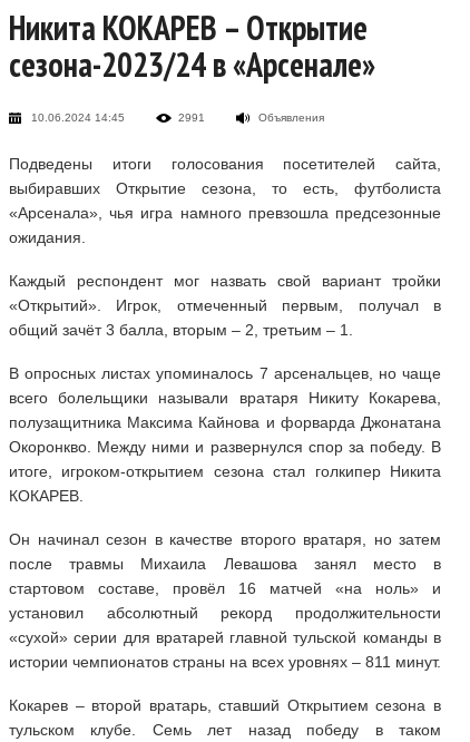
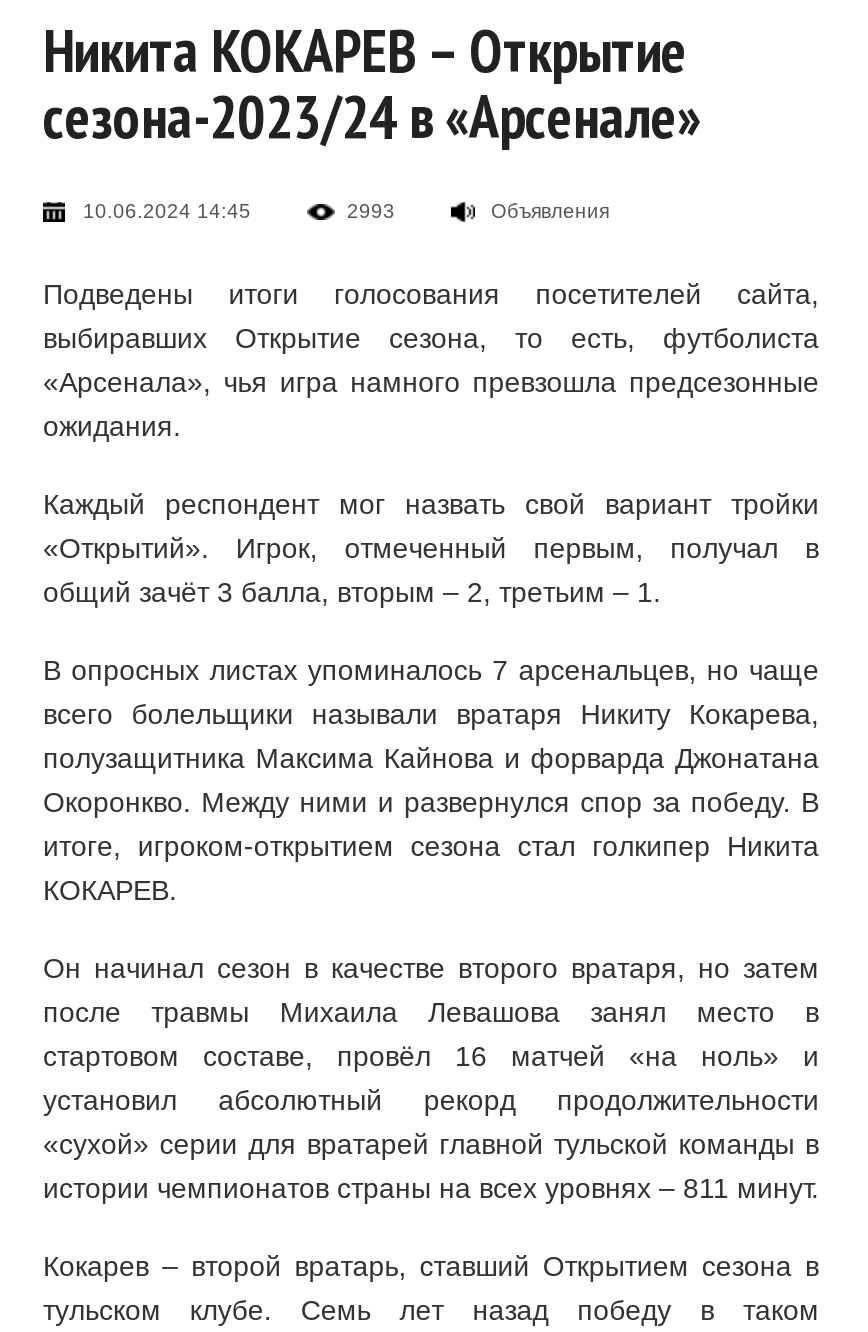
[178,111,205,123] 2991 -> [347,200,395,222] 2993

